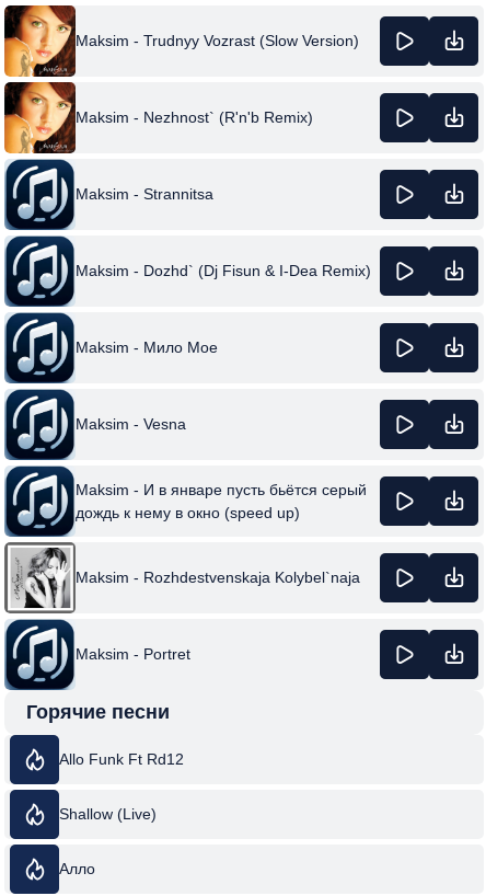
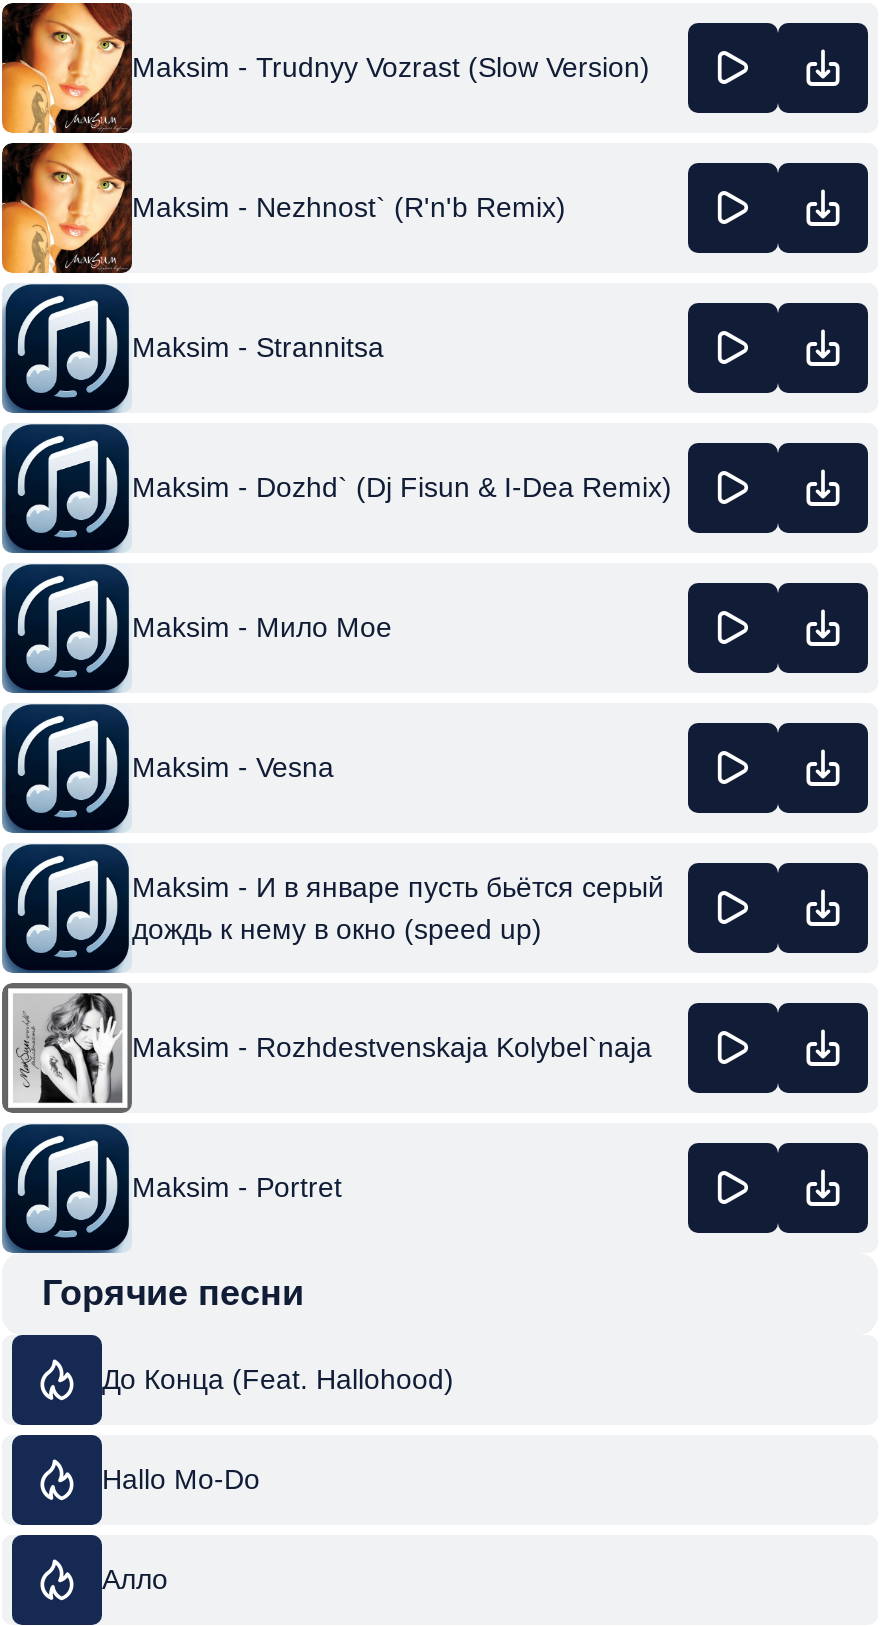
[59,750,184,768] Allo Funk Ft Rd12 -> [102,1363,454,1395] До Конца (Feat. Hallohood)
[59,805,157,823] Shallow (Live) -> [102,1463,260,1495] Hallo Mo-Do

